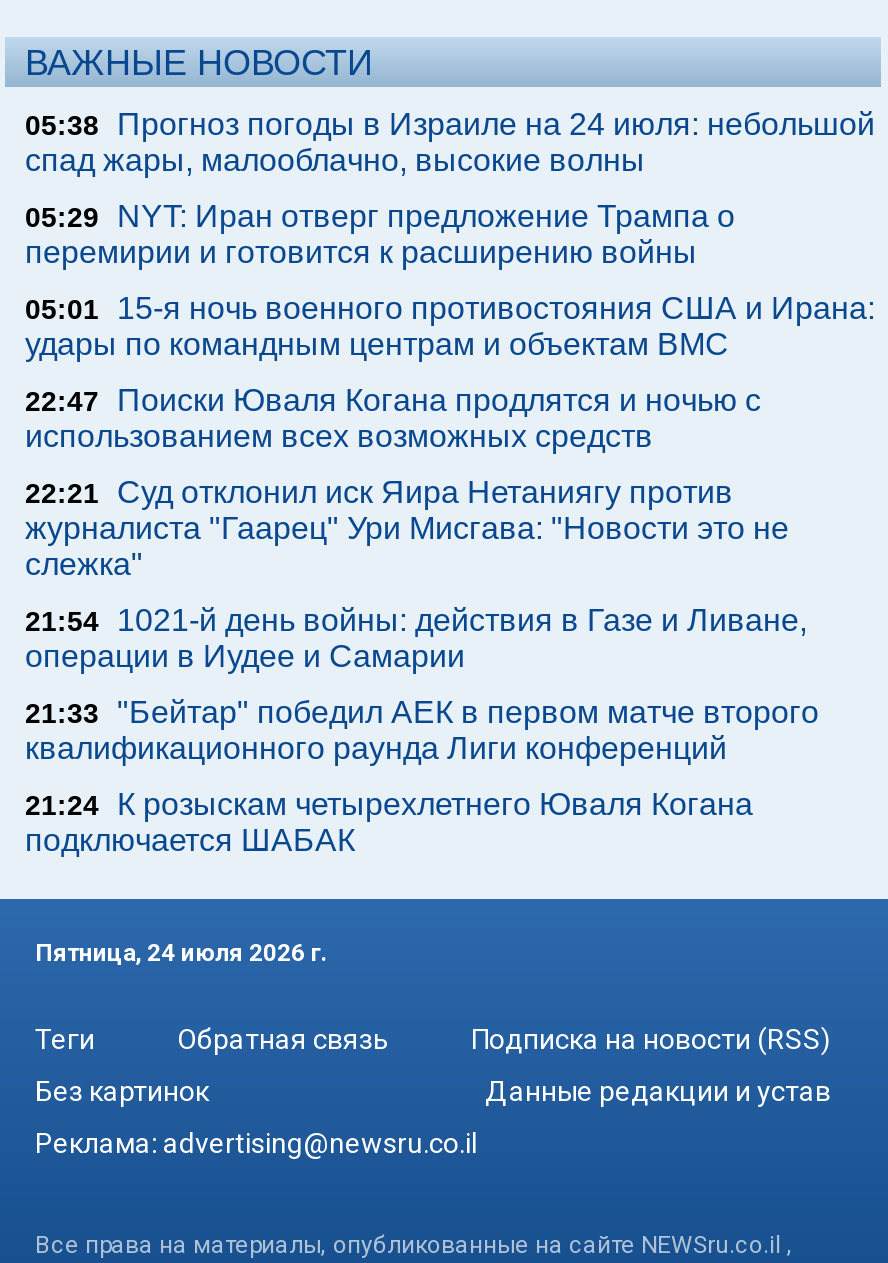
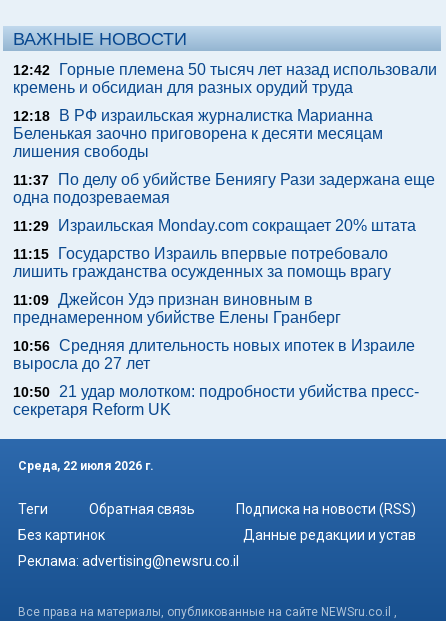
[25,108,875,178] 05:38 Прогноз погоды в Израиле на 24 июля: небольшой | спад жары, малооблачно, высокие волны -> [13,61,437,96] 12:42 Горные племена 50 тысяч лет назад использовали | кремень и обсидиан для разных орудий труда
[25,200,735,270] 05:29 NYT: Иран отверг предложение Трампа о | перемирии и готовится к расширению войны -> [13,107,383,160] 12:18 В РФ израильская журналистка Марианна | Беленькая заочно приговорена к десяти месяцам | лишения свободы
[25,292,875,362] 05:01 15-я ночь военного противостояния США и Ирана: | удары по командным центрам и объектам ВМС -> [13,171,435,206] 11:37 По делу об убийстве Бениягу Рази задержана еще | одна подозреваемая
[25,384,761,454] 22:47 Поиски Юваля Когана продлятся и ночью с | использованием всех возможных средств -> [13,217,416,234] 11:29 Израильская Monday.com сокращает 20% штата
[25,476,789,582] 22:21 Суд отклонил иск Яира Нетаниягу против | журналиста "Гаарец" Ури Мисгава: "Новости это не | слежка" -> [13,245,391,280] 11:15 Государство Израиль впервые потребовало | лишить гражданства осужденных за помощь врагу
[25,604,807,674] 21:54 1021-й день войны: действия в Газе и Ливане, | операции в Иудее и Самарии -> [13,291,341,326] 11:09 Джейсон Удэ признан виновным в | преднамеренном убийстве Елены Гранберг
[25,696,819,766] 21:33 "Бейтар" победил АЕК в первом матче второго | квалификационного раунда Лиги конференций -> [13,337,415,372] 10:56 Средняя длительность новых ипотек в Израиле | выросла до 27 лет
[25,788,753,858] 21:24 К розыскам четырехлетнего Юваля Когана | подключается ШАБАК -> [13,383,419,418] 10:50 21 удар молотком: подробности убийства пресс- | секретаря Reform UK
[35,940,329,968] Пятница, 24 июля 2026 г. -> [18,459,154,473] Среда, 22 июля 2026 г.

